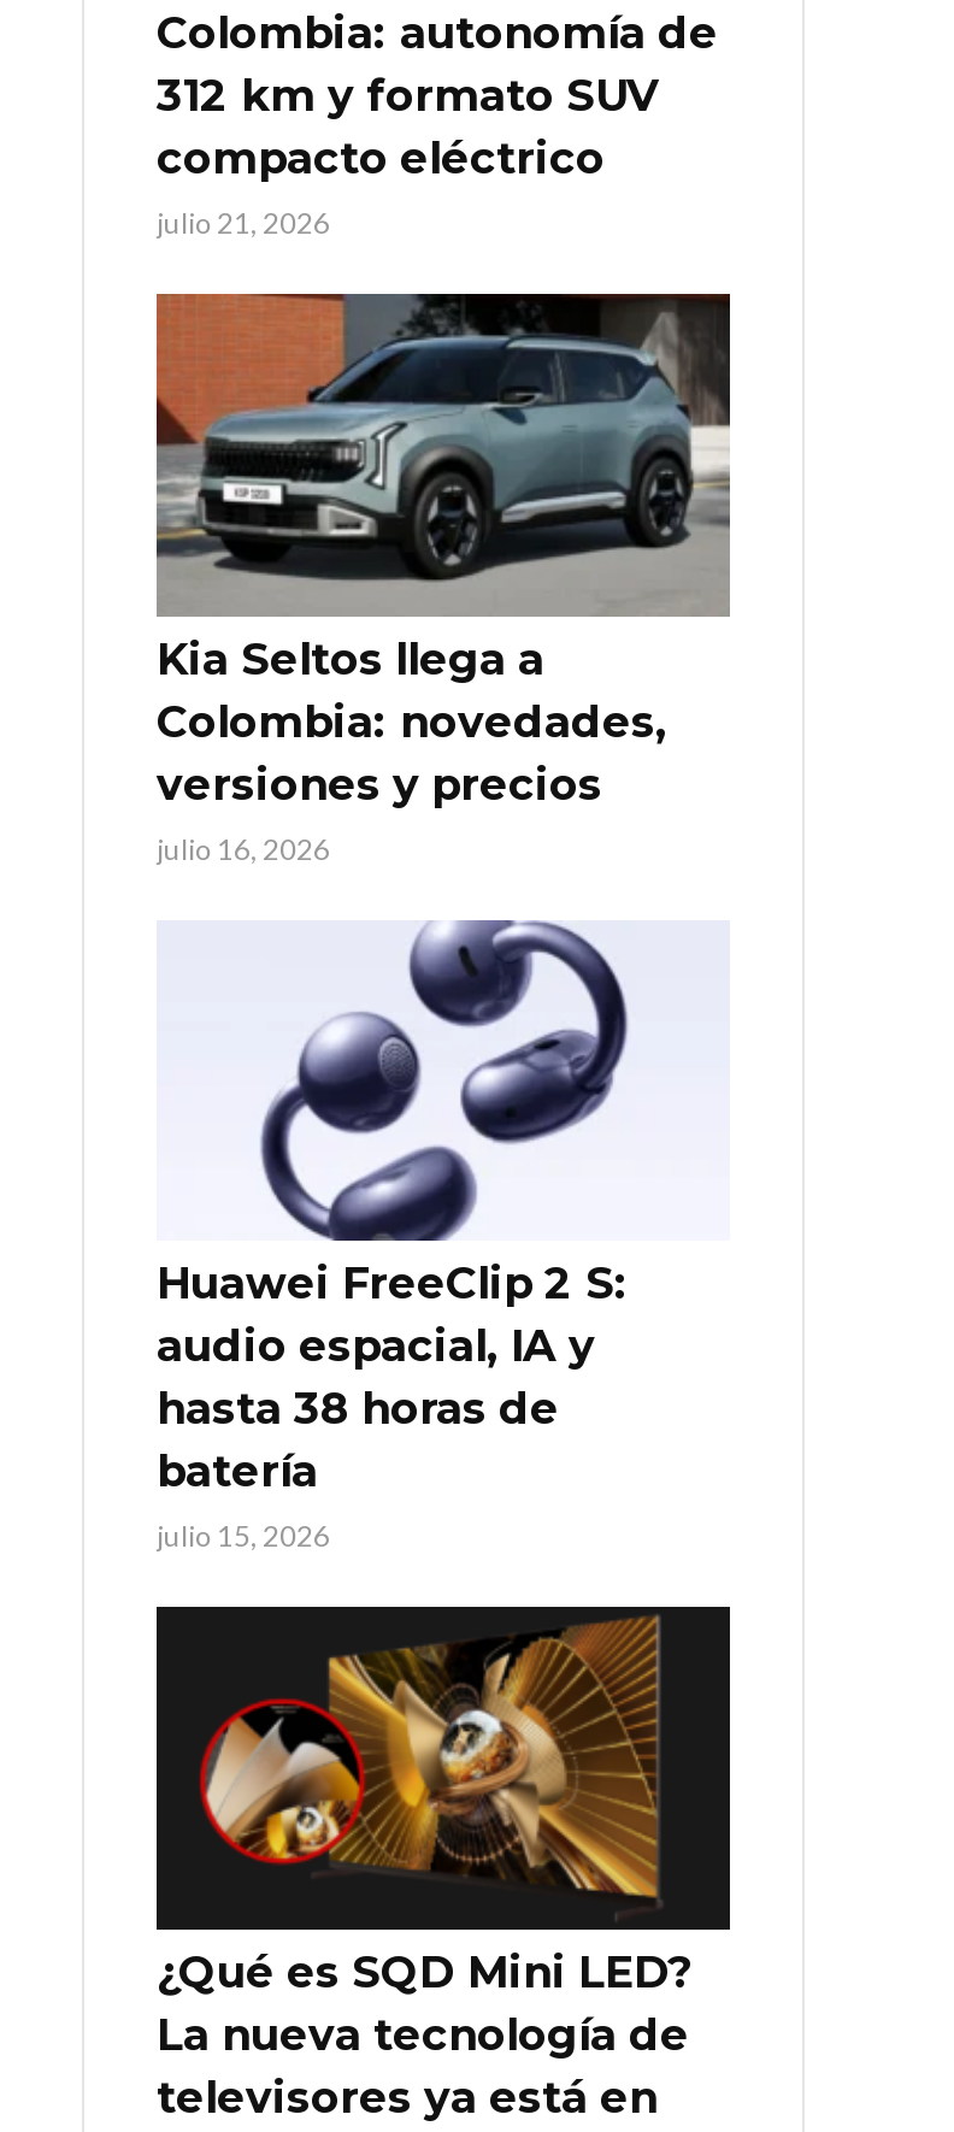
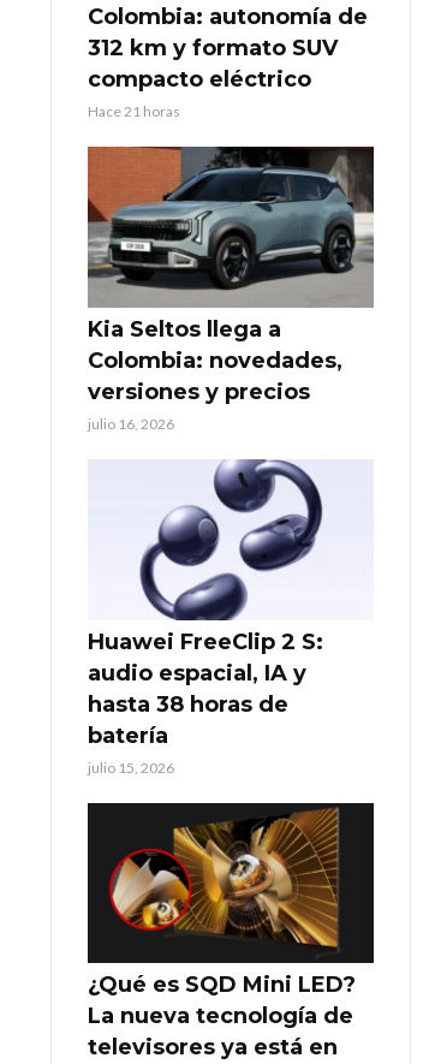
[157,205,330,241] julio 21, 2026 -> [88,102,180,120] Hace 21 horas

